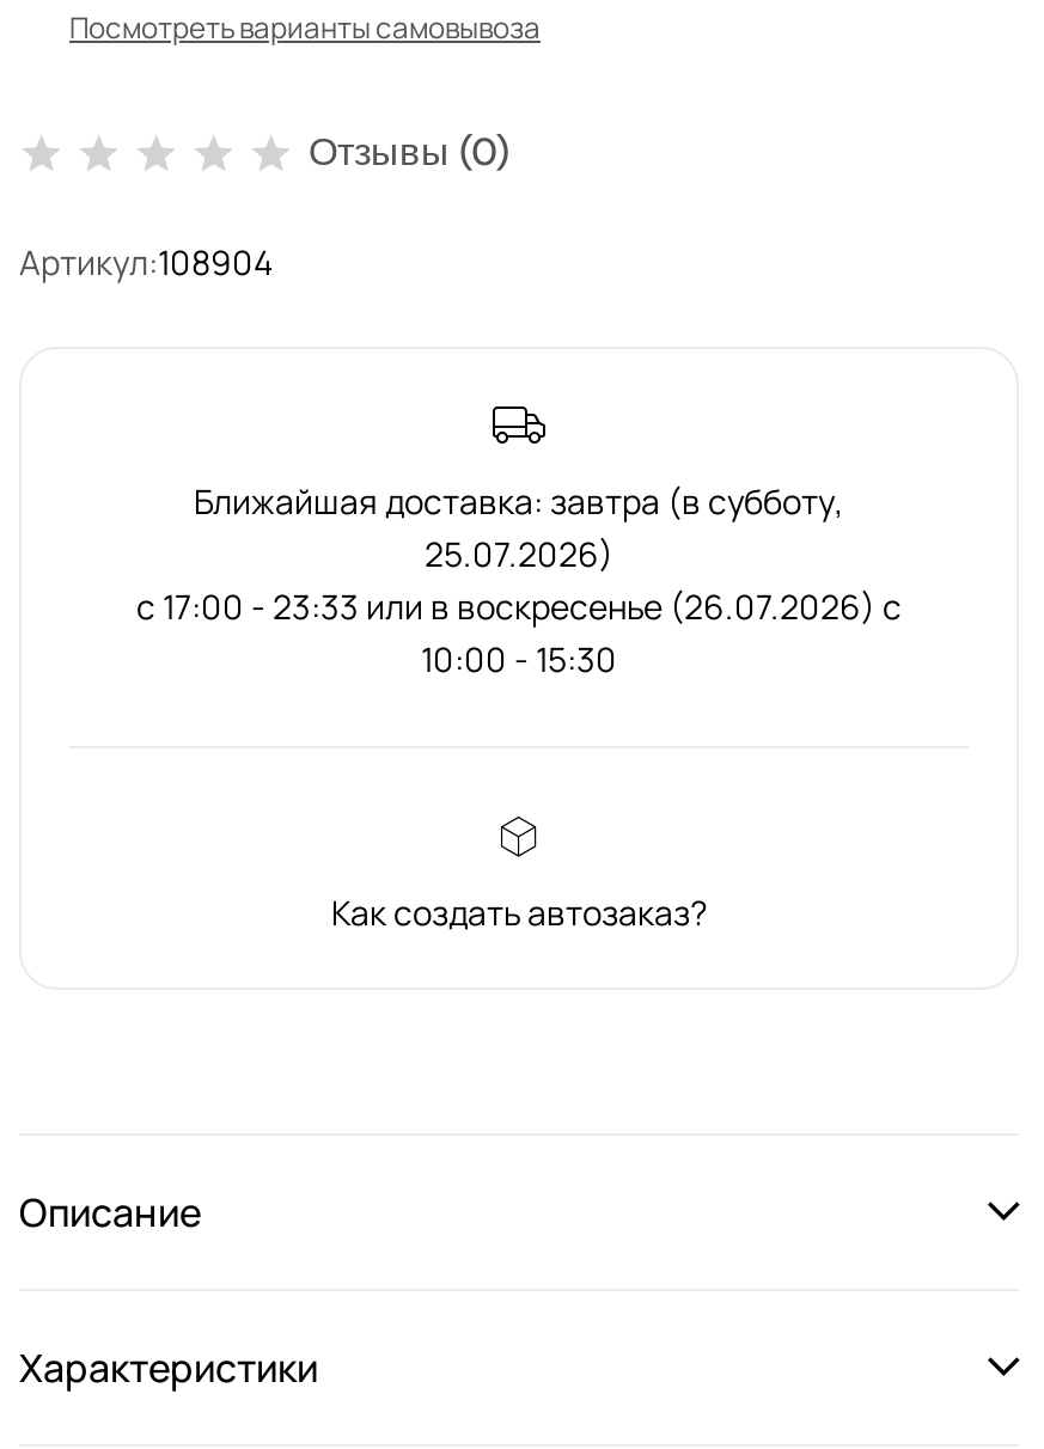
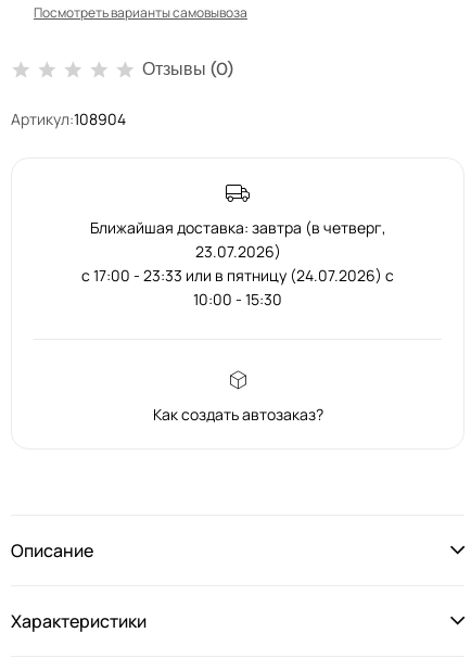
[194,479,844,525] Ближайшая доставка: завтра (в субботу, -> [90,218,386,238] Ближайшая доставка: завтра (в четверг,
[425,532,613,577] 25.07.2026) -> [195,241,281,262] 23.07.2026)
[136,584,902,630] с 17:00 - 23:33 или в воскресенье (26.07.2026) с -> [81,265,394,286] с 17:00 - 23:33 или в пятницу (24.07.2026) с

